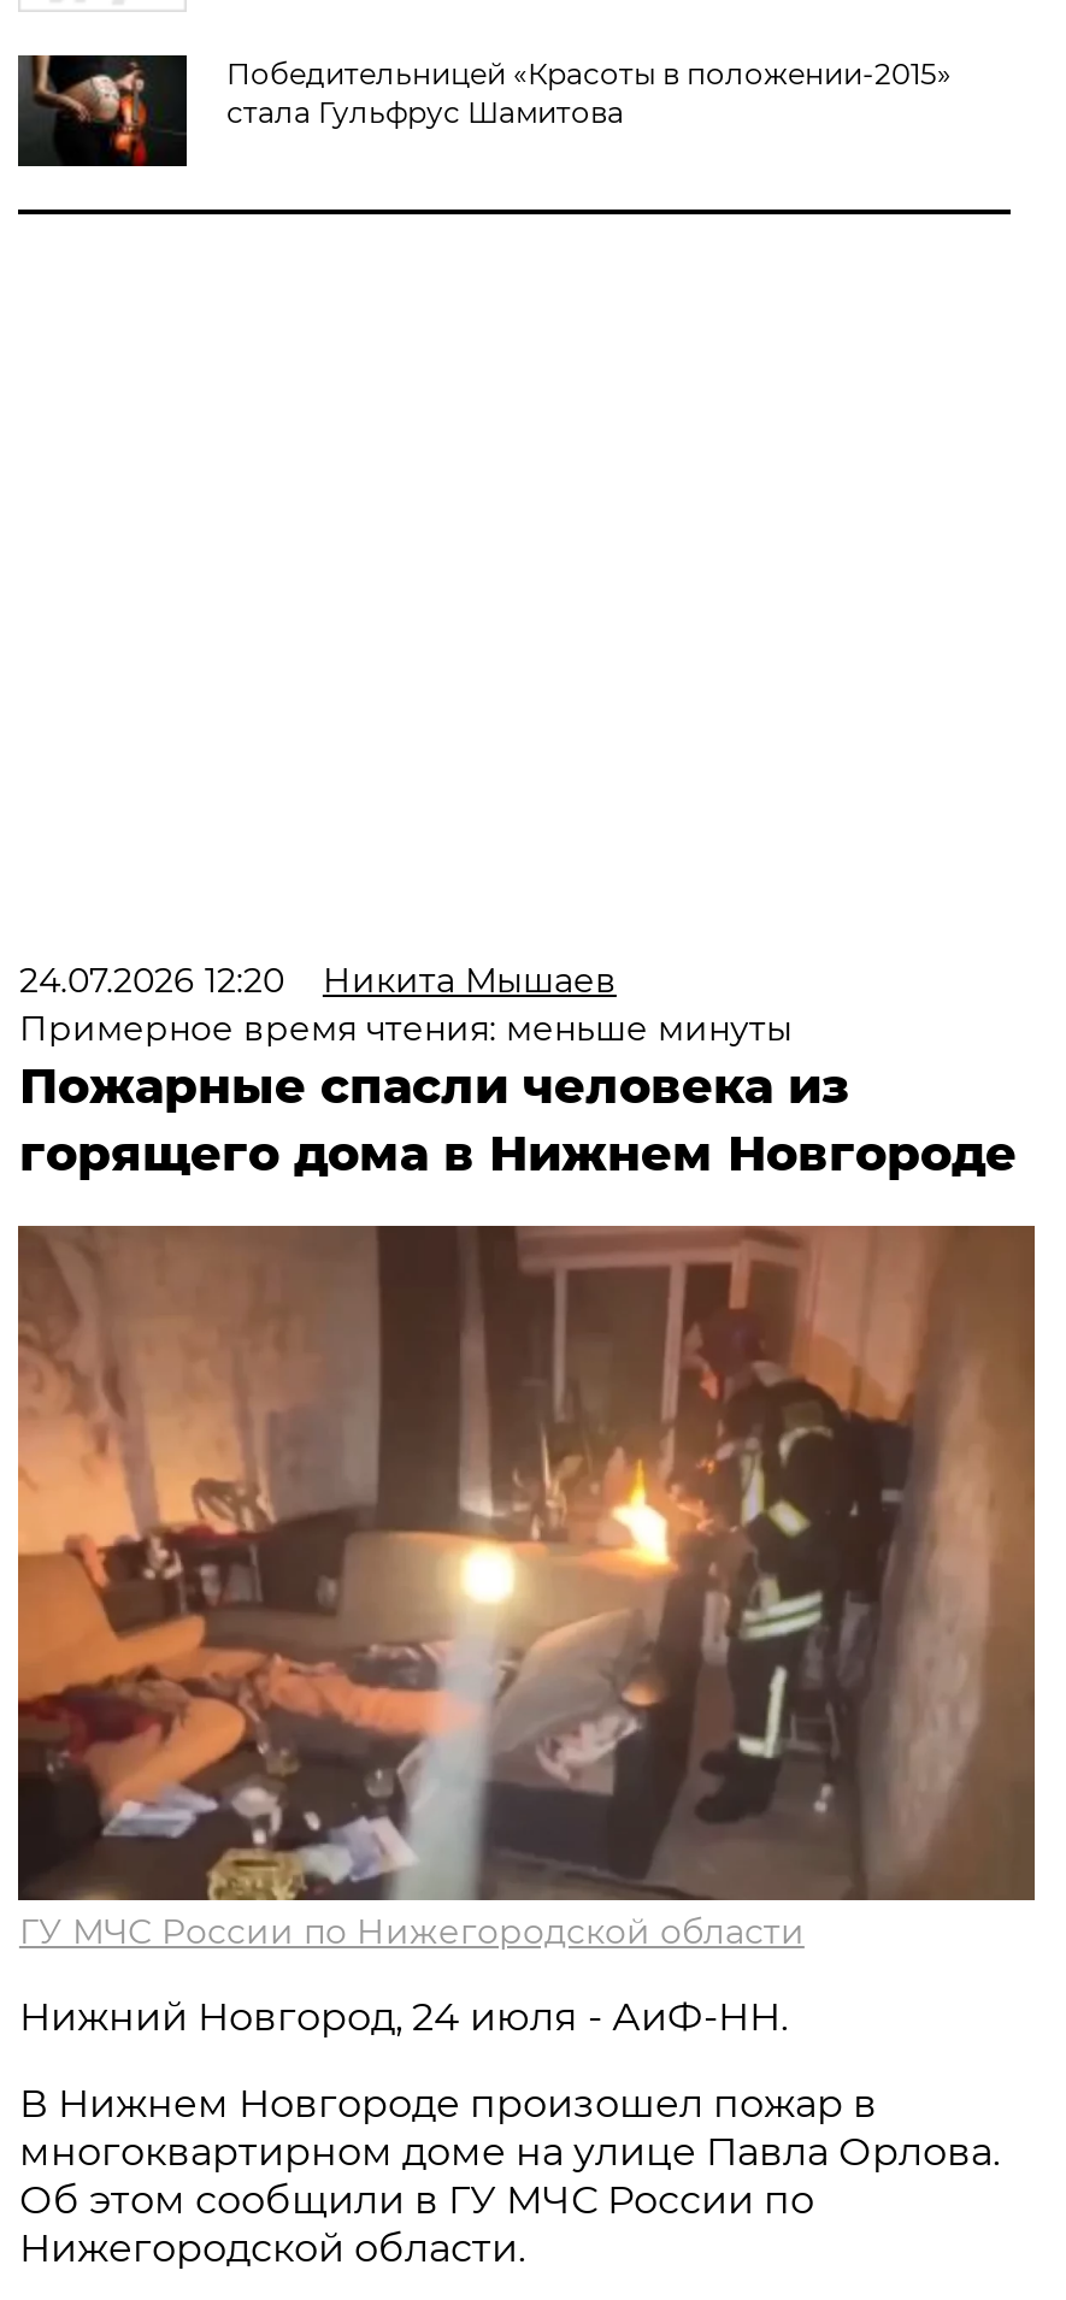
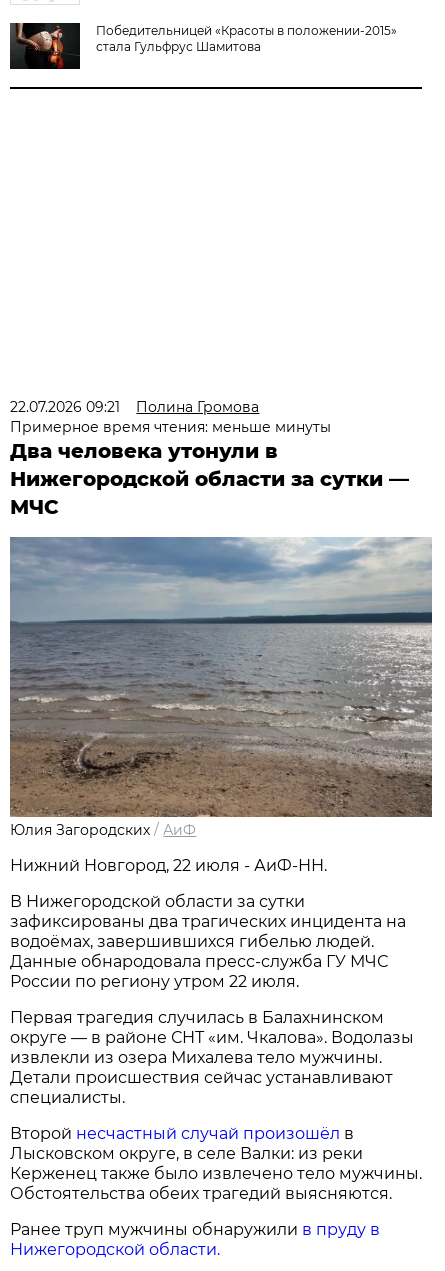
[19,959,616,1002] 24.07.2026 12:20 | Никита Мышаев -> [10,398,259,416] 22.07.2026 09:21 | Полина Громова
[19,1057,1016,1183] Пожарные спасли человека из | горящего дома в Нижнем Новгороде -> [10,439,409,519] Два человека утонули в | Нижегородской области за сутки — | МЧС
[16,1221,1037,1903] [image] -> [9,536,433,776] [image]
[19,1911,1000,2224] ГУ МЧС России по Нижегородской области | Нижний Новгород, 24 июля - АиФ-НН. | В Нижнем Новгороде произошел пожар в | многоквартирном доме на улице Павла Орлова. | Об этом сообщили в ГУ МЧС России по -> [10,821,422,1239] Юлия Загородских / АиФ | Нижний Новгород, 22 июля - АиФ-НН. | В Нижегородской области за сутки | зафиксированы два трагических инцидента на | водоёмах, завершившихся гибелью людей. | Данные обнародовала пресс‑служба ГУ МЧС | России по региону утром 22 июля. | Первая трагедия случилась в Балахнинском | округе — в районе СНТ «им. Чкалова». Водолазы | извлекли из озера Михалева тело мужчины. | Детали происшествия сейчас устанавливают | специалисты. | Второй несчастный случай произошёл в | Лысковском округе, в селе Валки: из реки | Керженец также было извлечено тело мужчины. | Обстоятельства обеих трагедий выясняются. | Ранее труп мужчины обнаружили в пруду в

